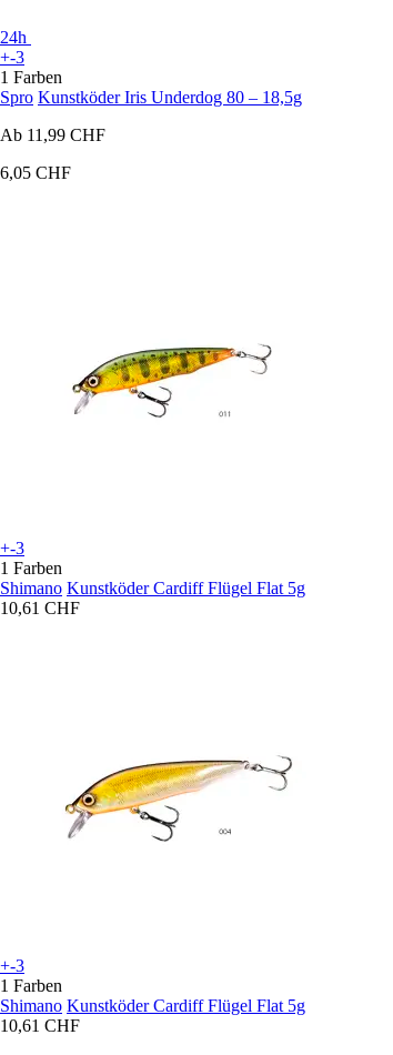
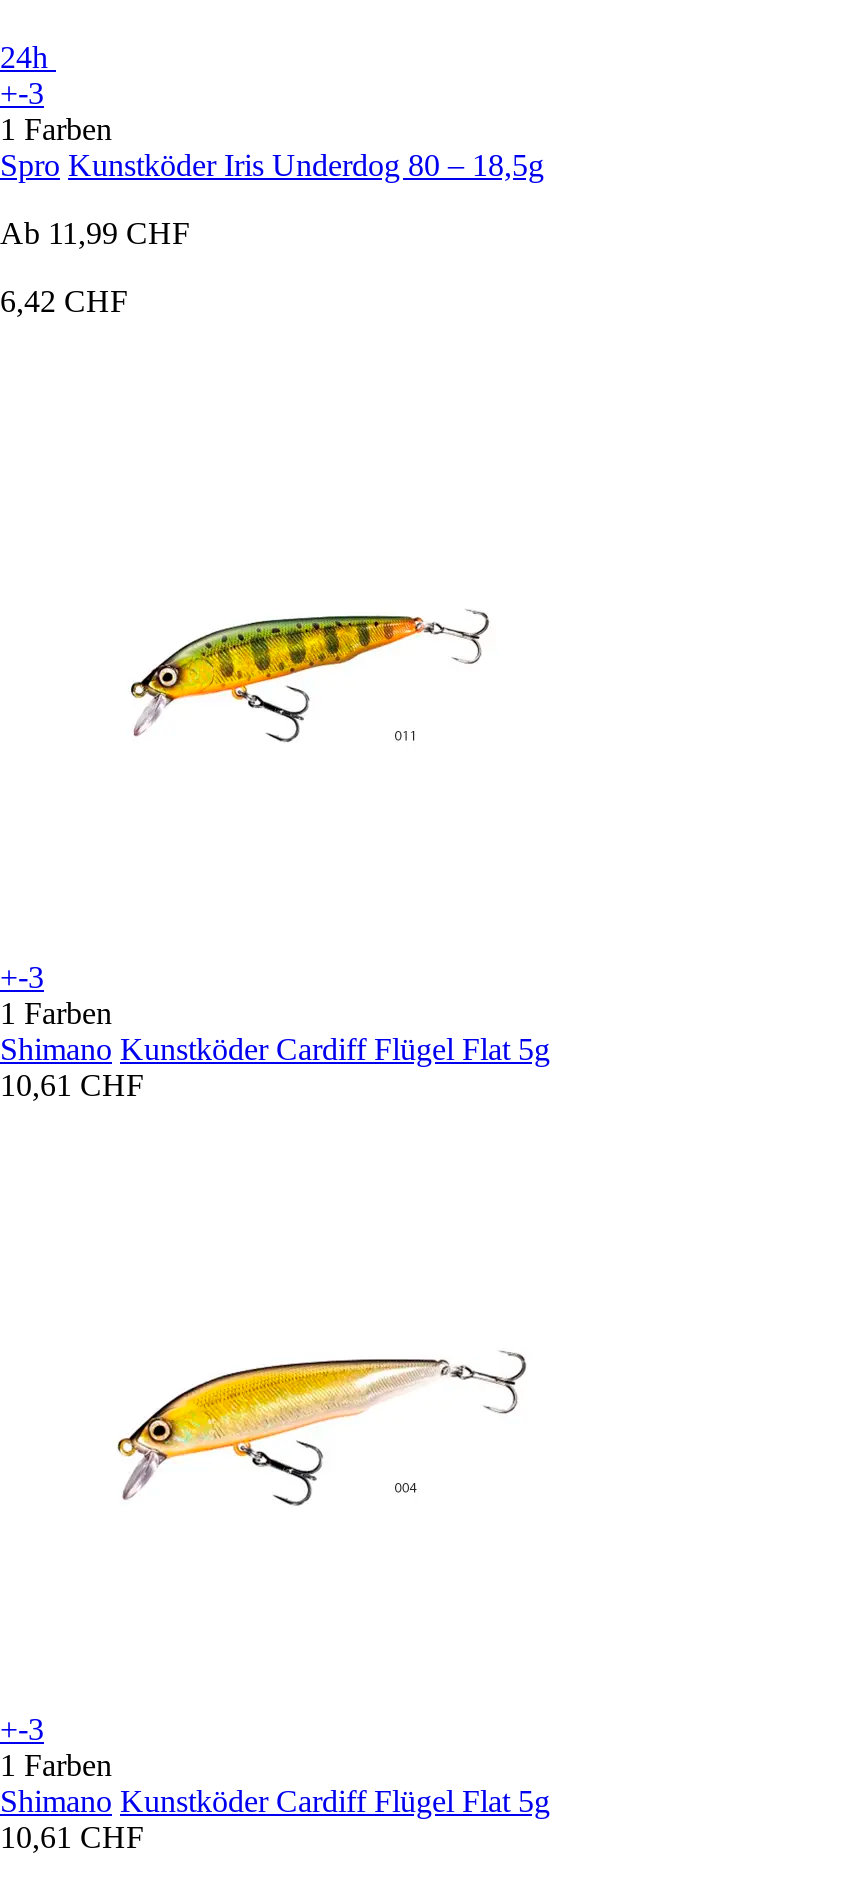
[0,163,71,182] 6,05 CHF -> [0,283,128,317] 6,42 CHF

